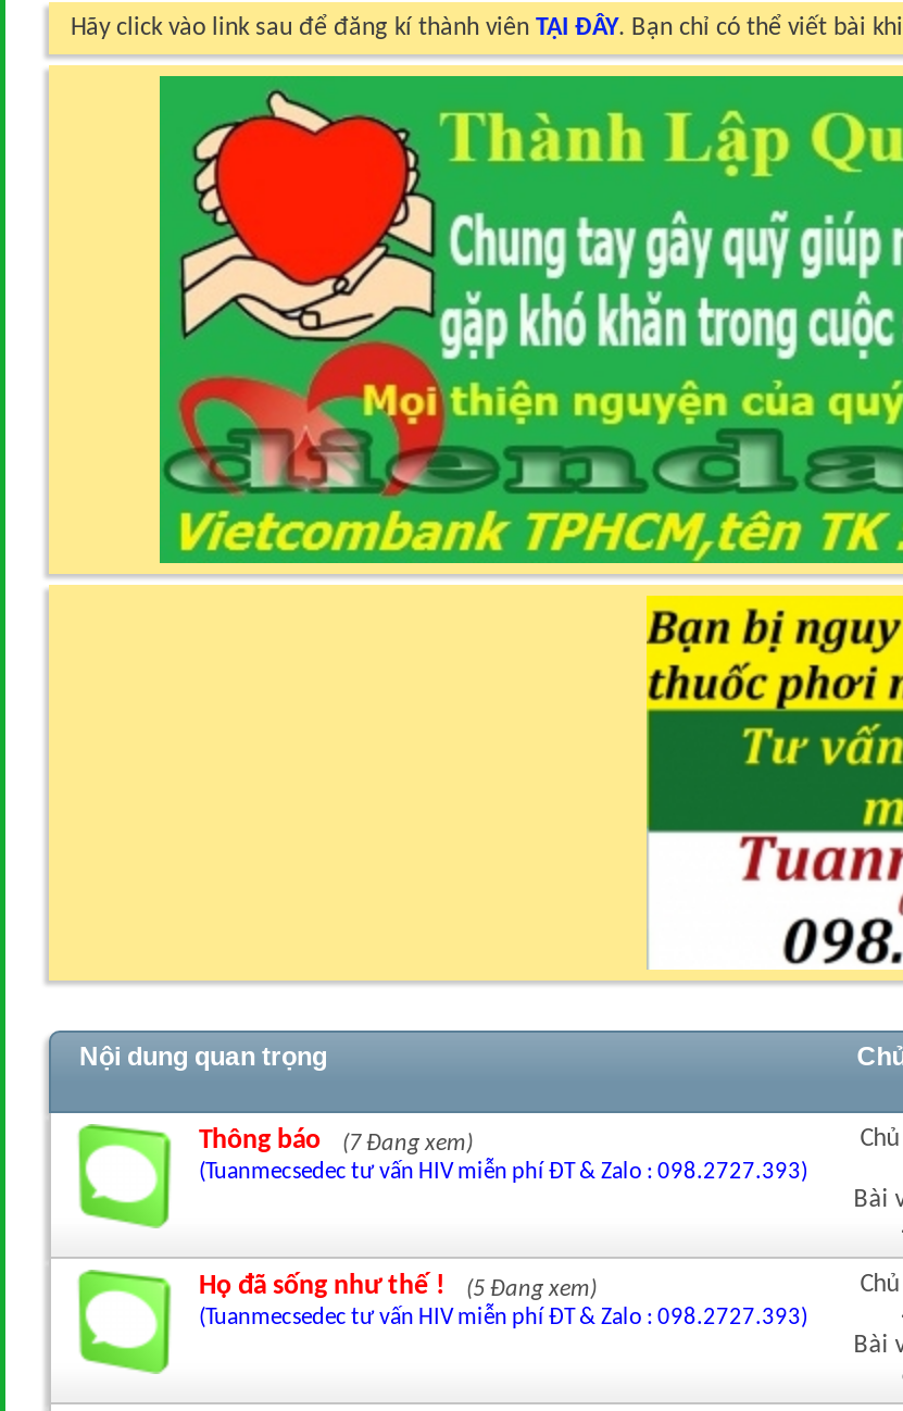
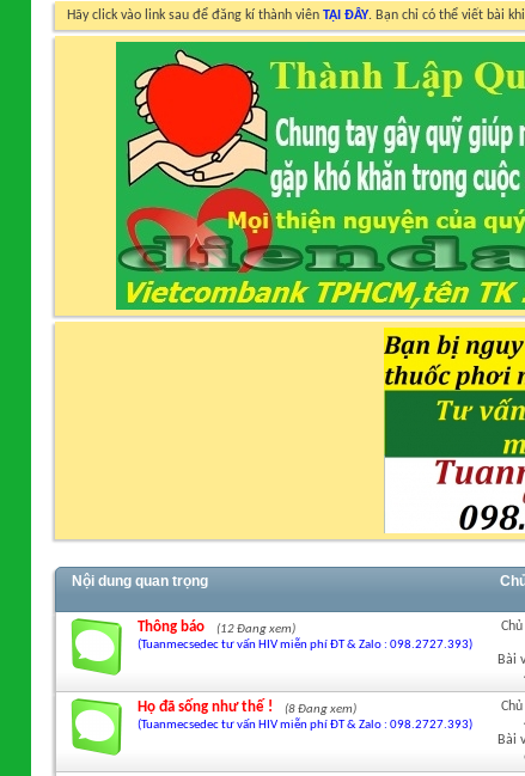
[199,1126,473,1157] Thông báo (7 Đang xem) -> [138,619,295,636] Thông báo (12 Đang xem)
[199,1272,597,1302] Họ đã sống như thế ! (5 Đang xem) -> [138,699,356,716] Họ đã sống như thế ! (8 Đang xem)

